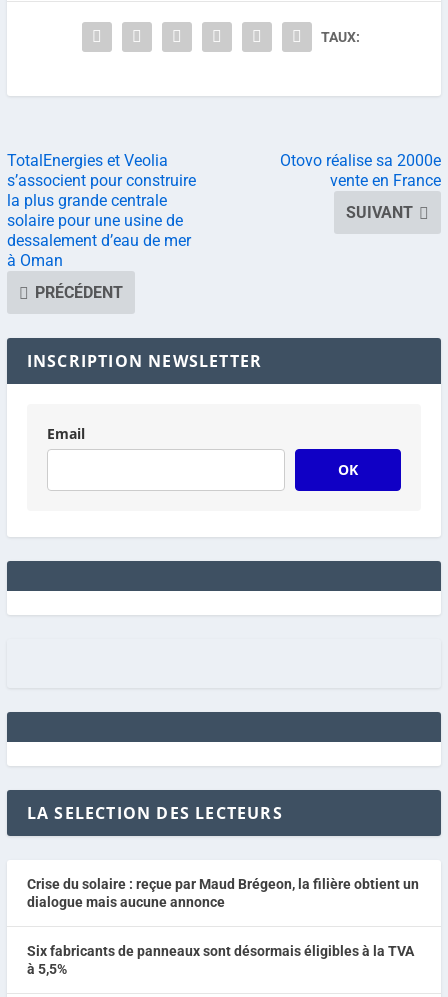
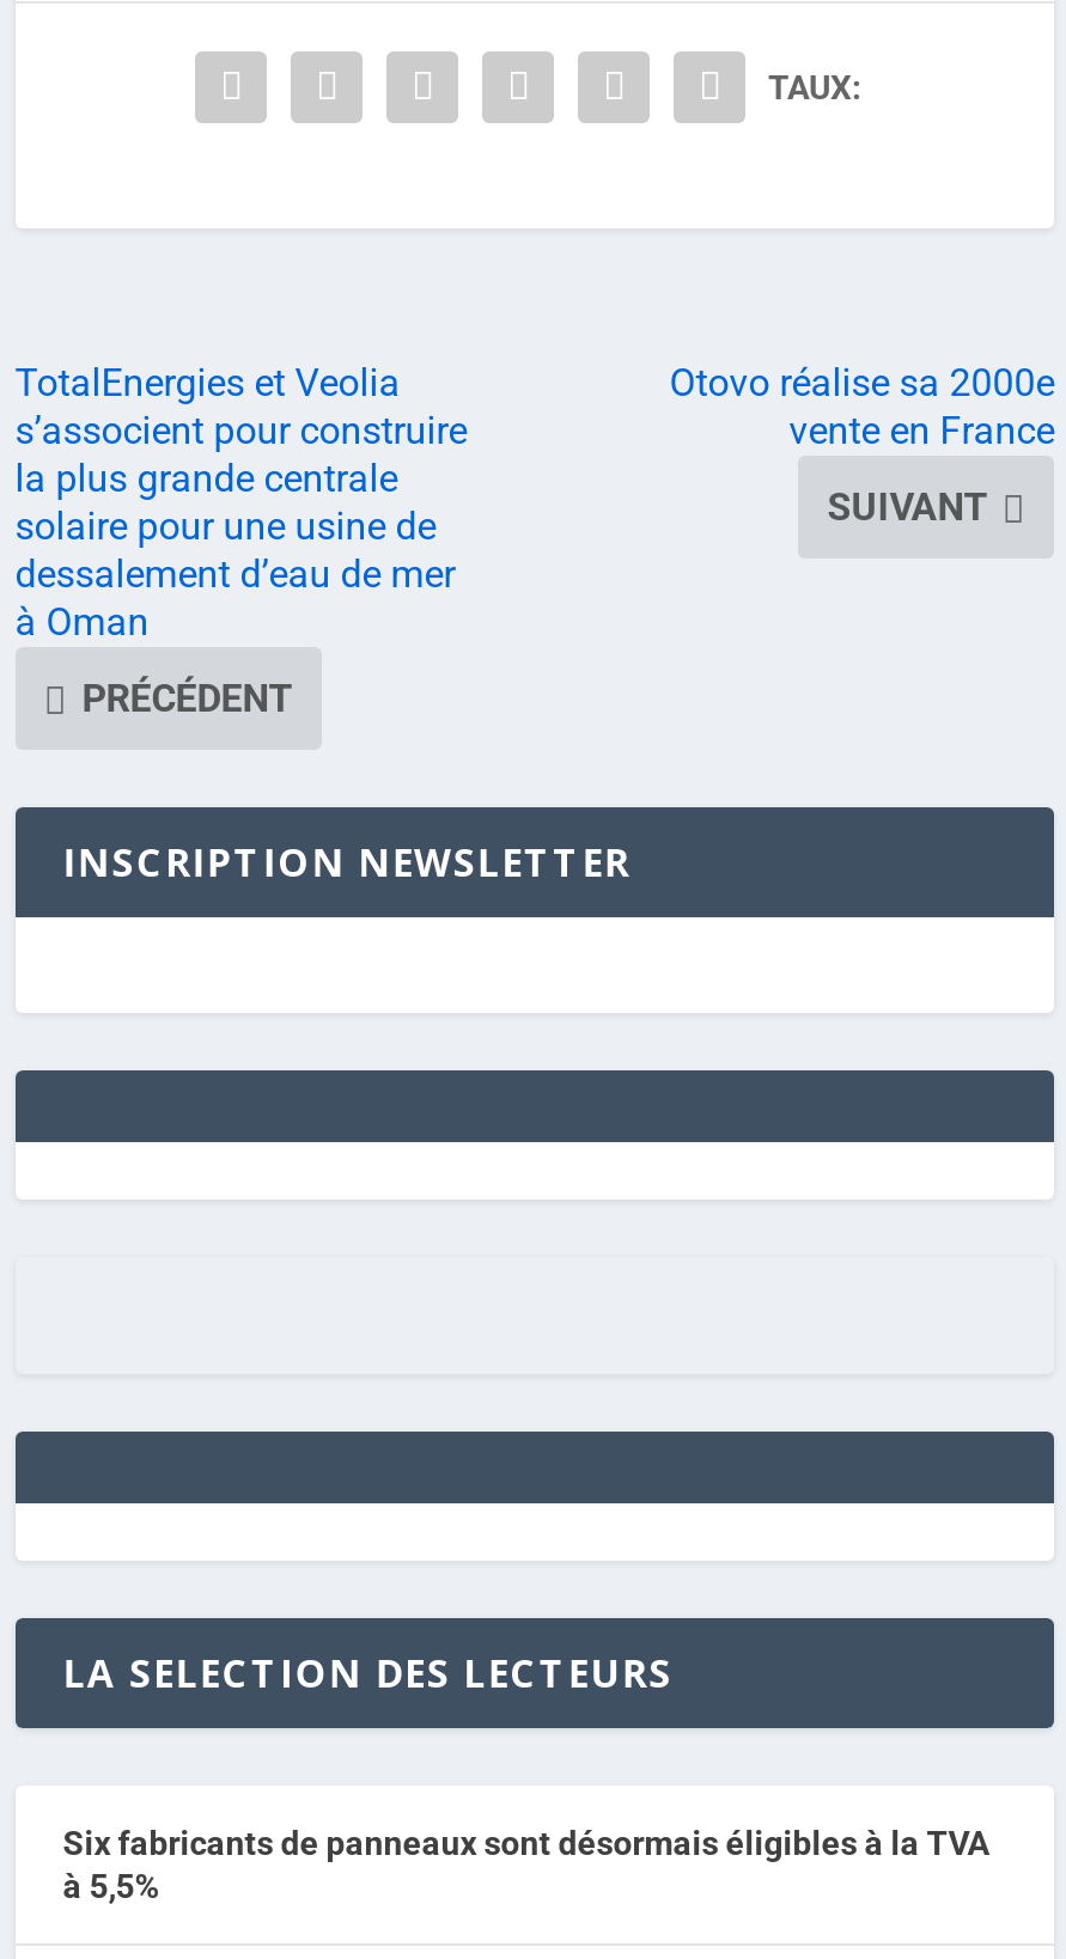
[47,424,358,479] Email | OK -> none
[27,876,419,910] Crise du solaire : reçue par Maud Brégeon, la filière obtient un | dialogue mais aucune annonce -> none

